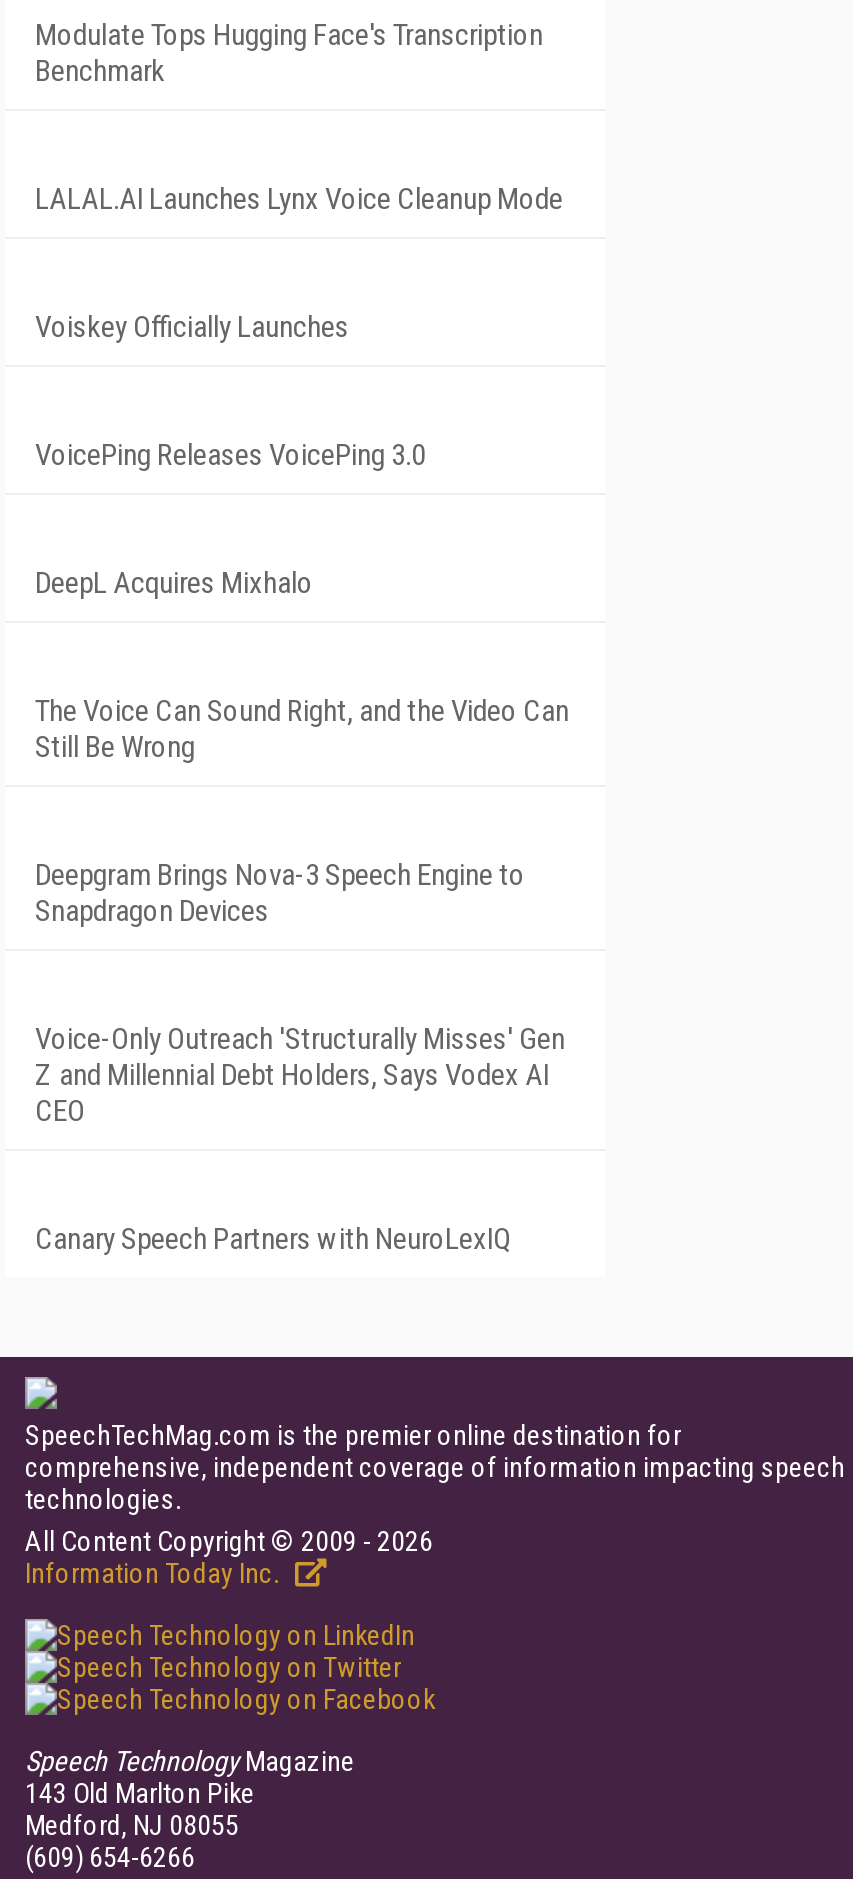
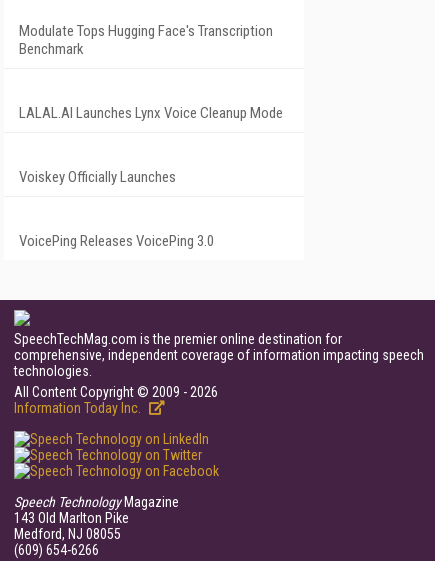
[35,565,313,601] DeepL Acquires Mixhalo -> none
[35,693,569,765] The Voice Can Sound Right, and the Video Can | Still Be Wrong -> none
[35,857,525,929] Deepgram Brings Nova-3 Speech Engine to | Snapdragon Devices -> none
[35,1021,565,1129] Voice-Only Outreach 'Structurally Misses' Gen | Z and Millennial Debt Holders, Says Vodex AI | CEO -> none
[35,1221,511,1257] Canary Speech Partners with NeuroLexIQ -> none

